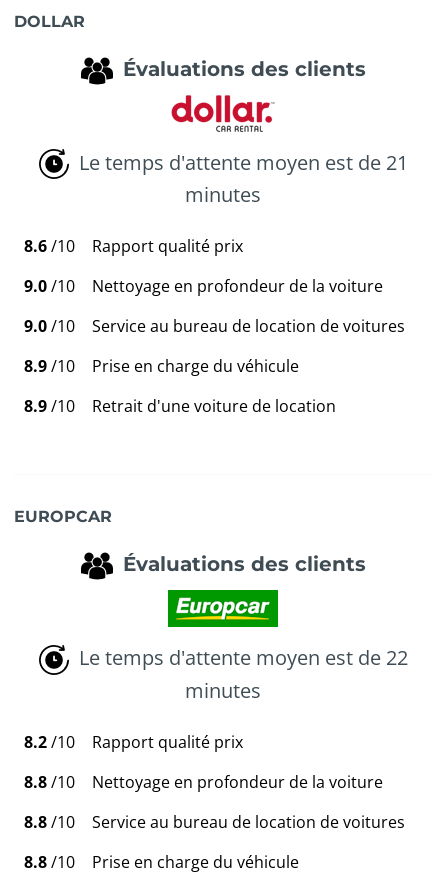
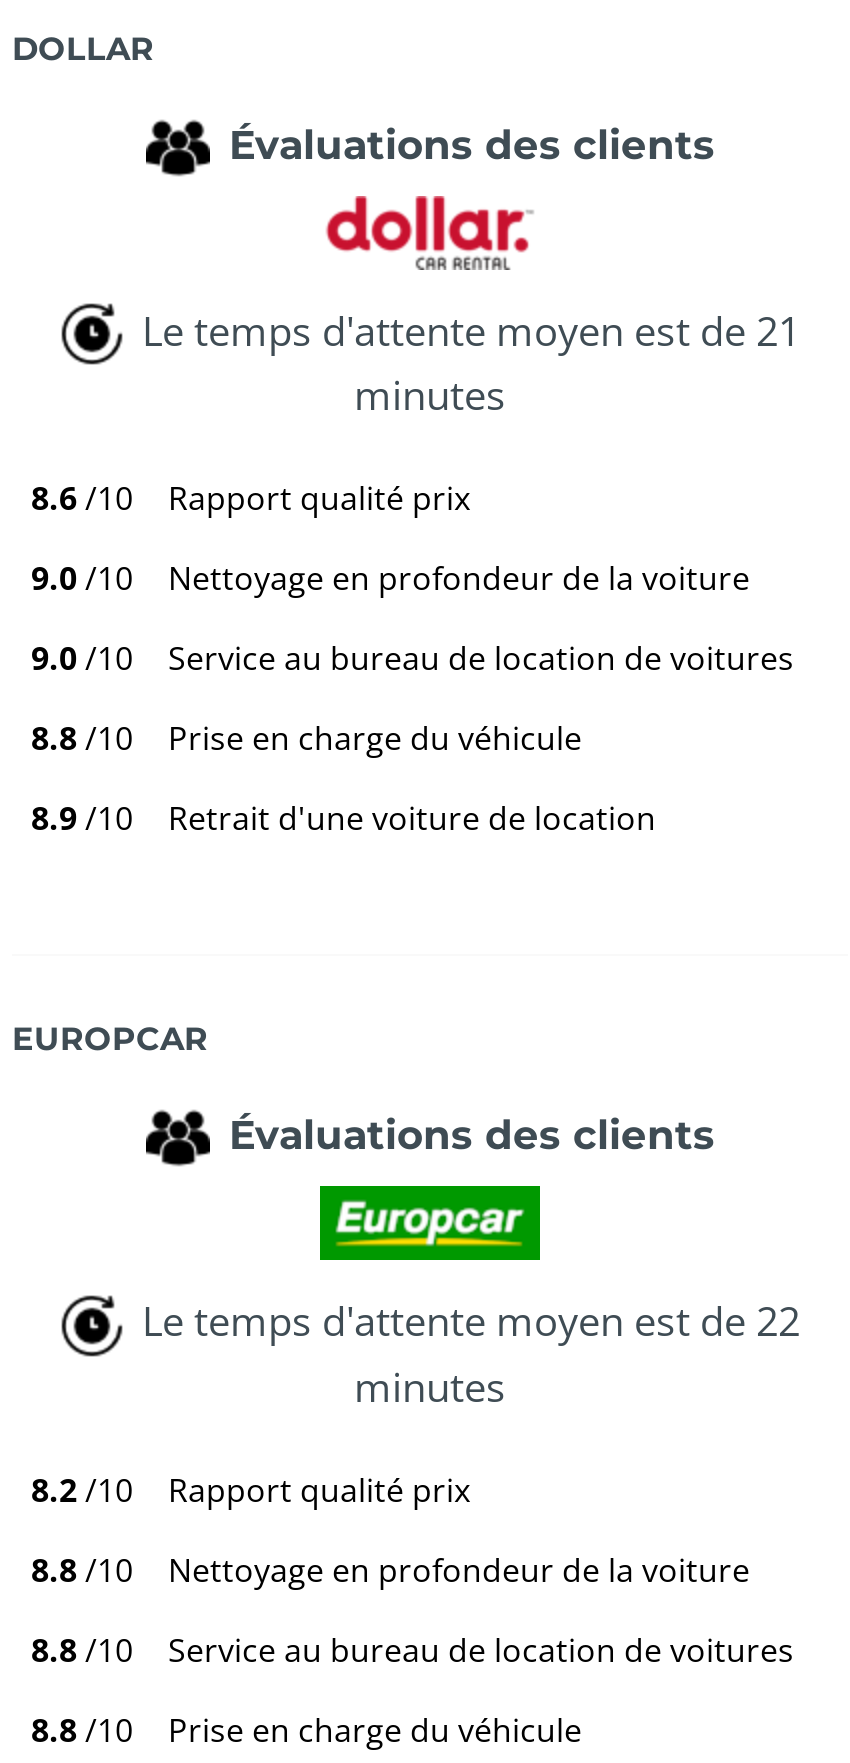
[23,355,299,377] 8.9 /10 Prise en charge du véhicule -> [31,717,582,761] 8.8 /10 Prise en charge du véhicule

